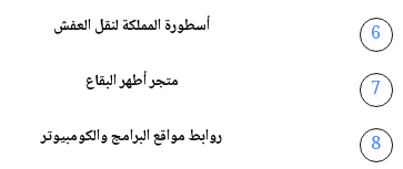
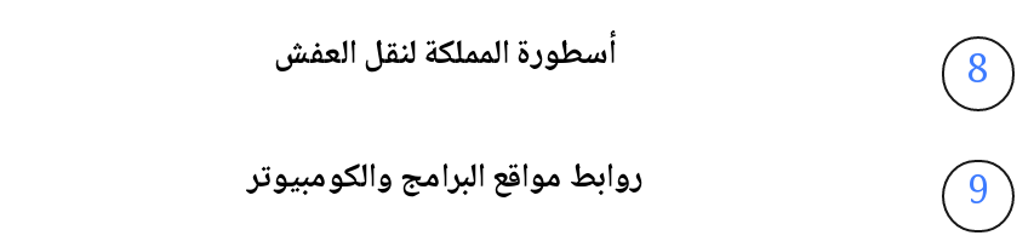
[85,69,179,95] متجر أطهر البقاع -> none

